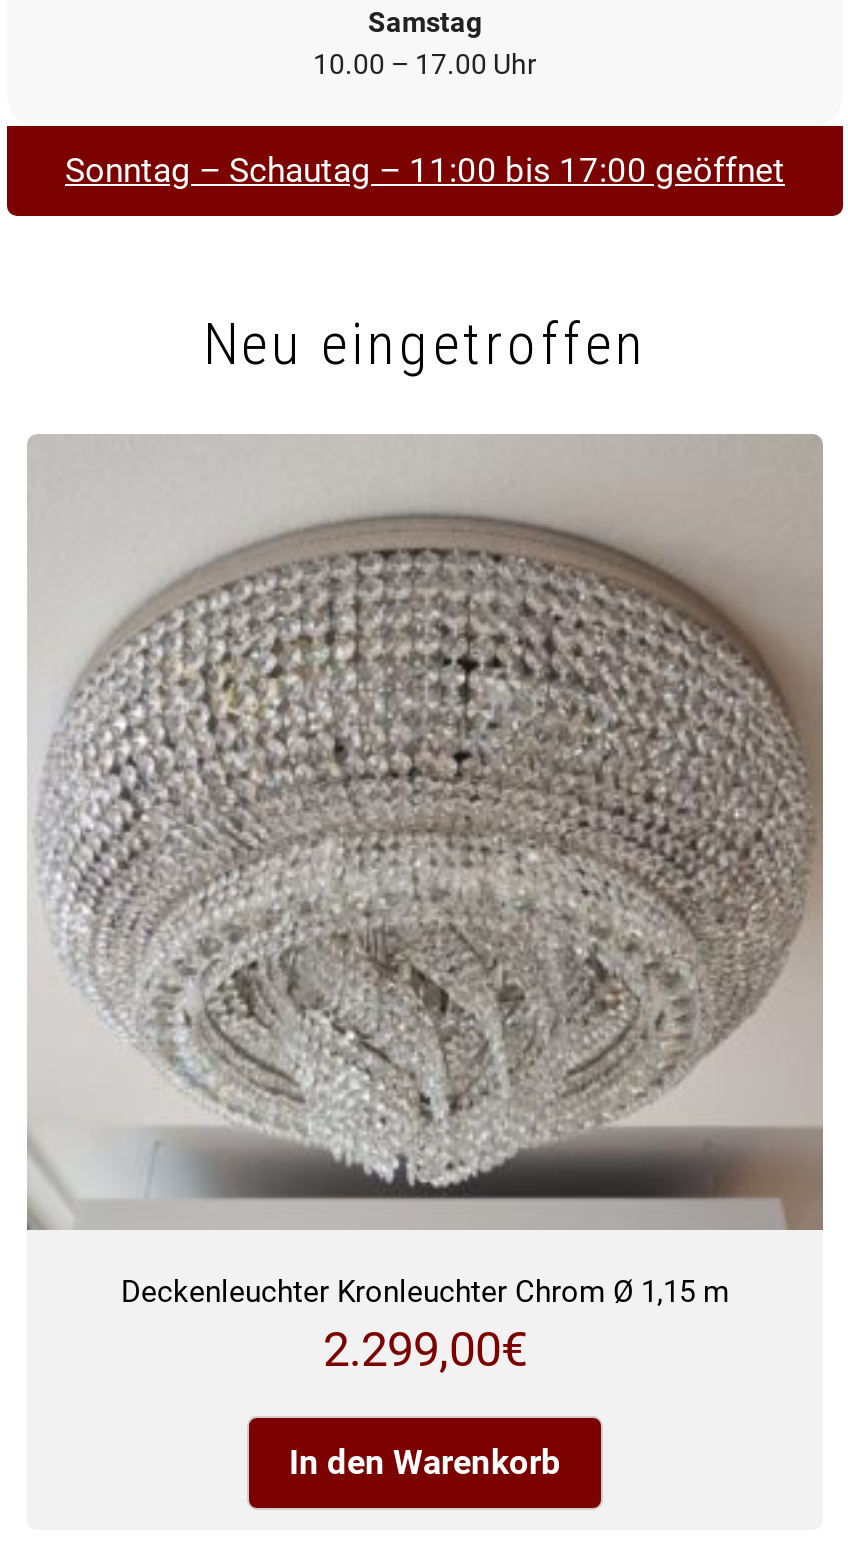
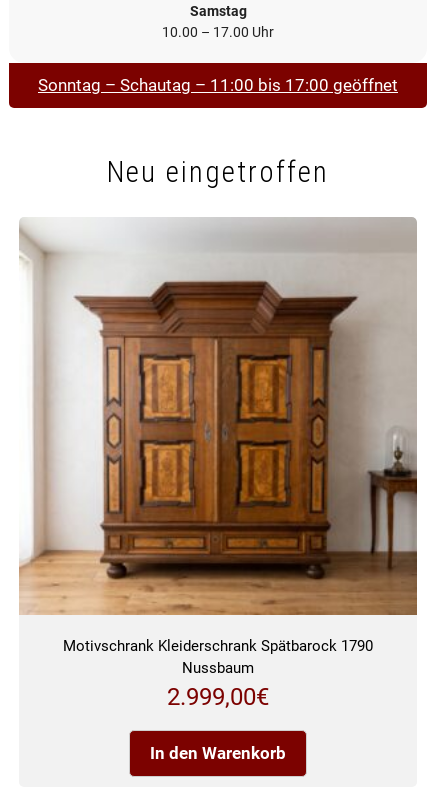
[27,436,823,1378] [image] | Deckenleuchter Kronleuchter Chrom Ø 1,15 m | 2.299,00€ -> [20,219,417,711] [image] | Motivschrank Kleiderschrank Spätbarock 1790 | Nussbaum | 2.999,00€

